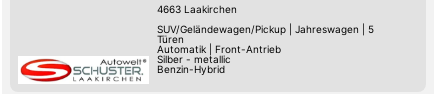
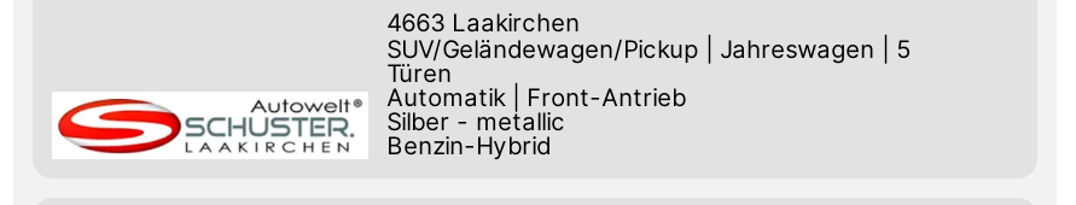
[19,49,148,82] [image] -> [54,94,366,176] [image]

